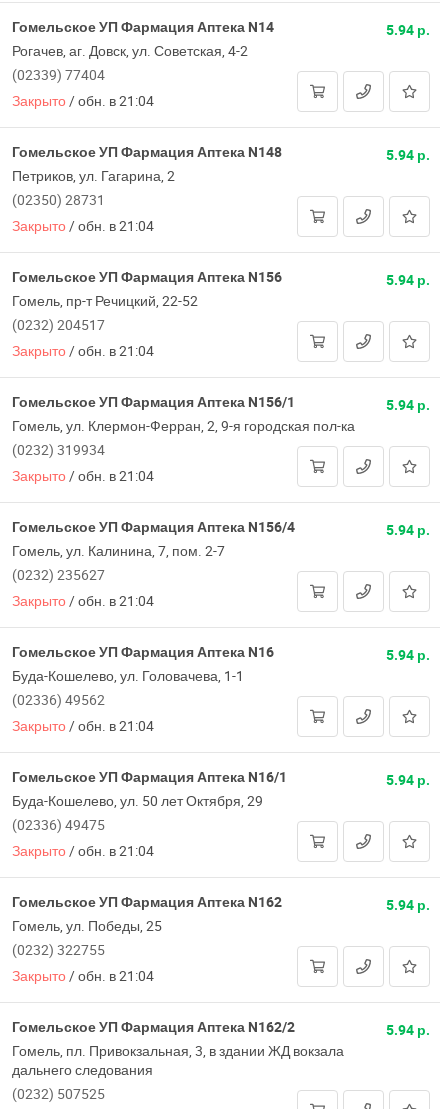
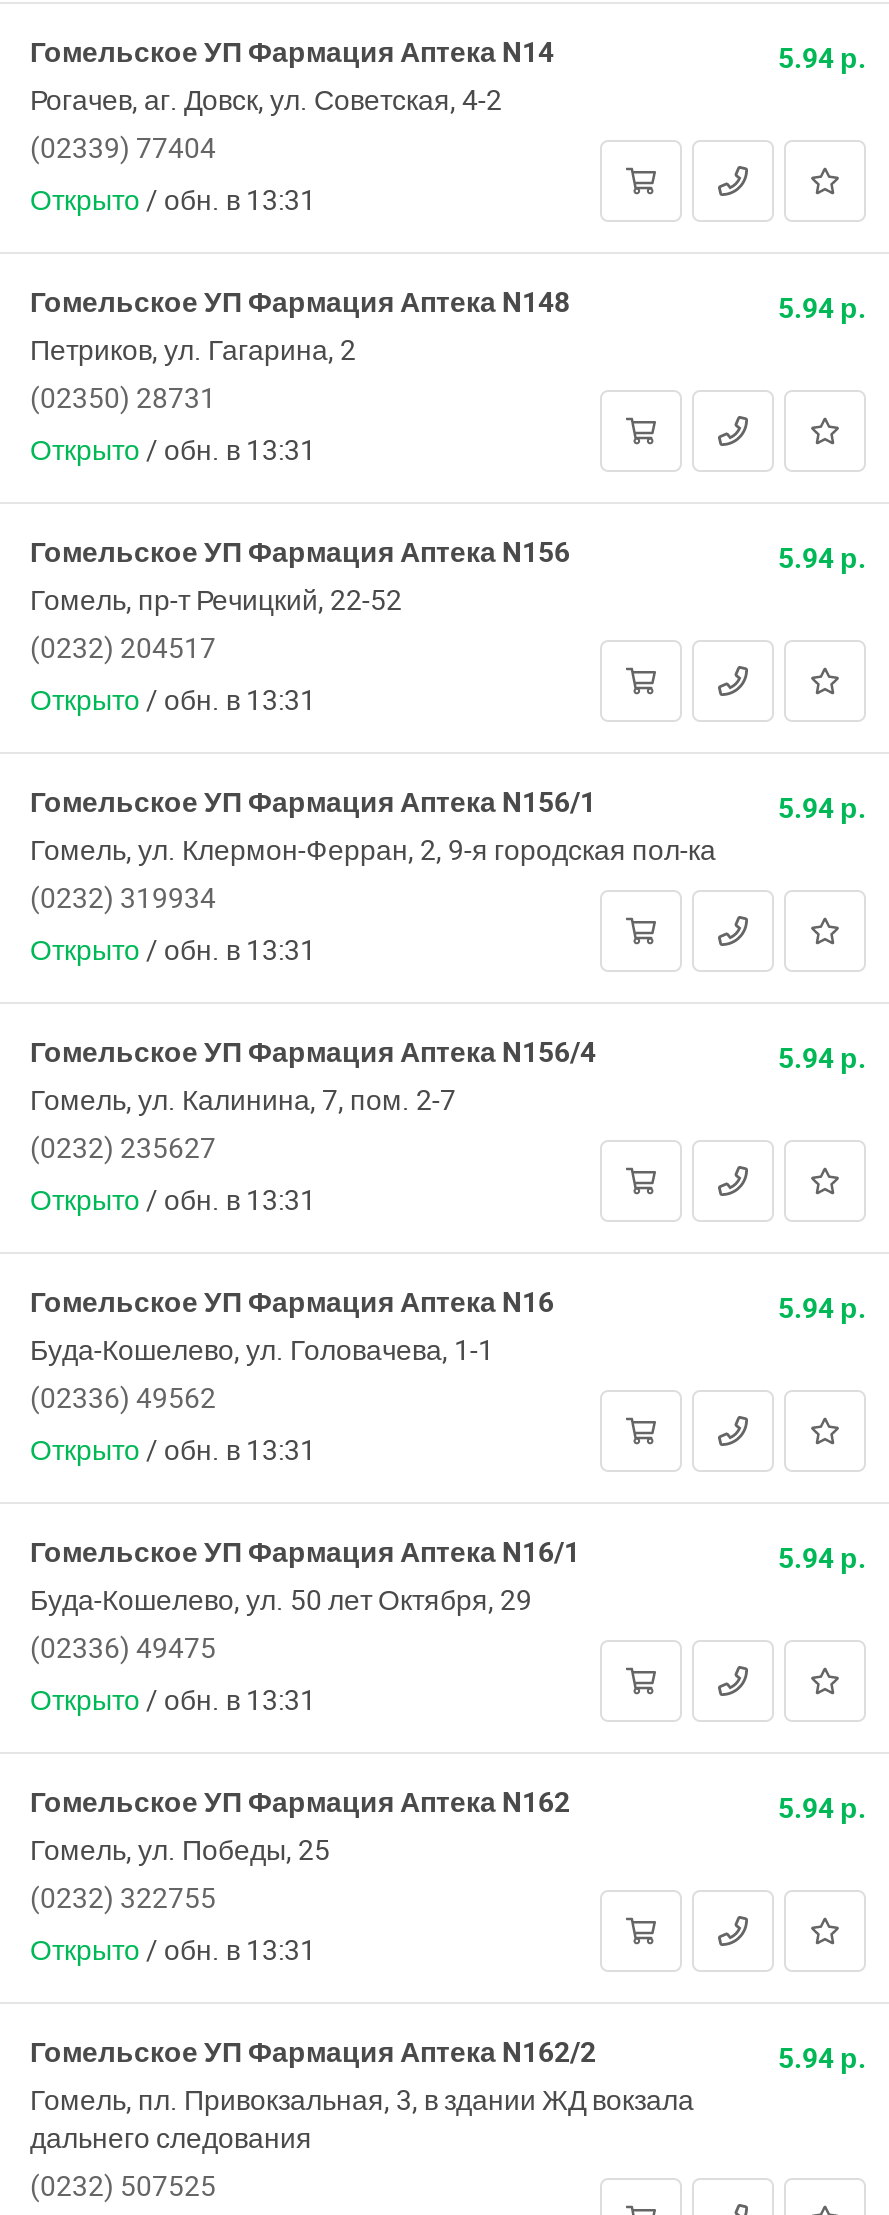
[12,91,154,110] Закрыто / обн. в 21:04 -> [30,180,316,218] Открыто / обн. в 13:31
[12,216,154,235] Закрыто / обн. в 21:04 -> [30,430,316,468] Открыто / обн. в 13:31
[12,341,154,360] Закрыто / обн. в 21:04 -> [30,680,316,718] Открыто / обн. в 13:31
[12,466,154,485] Закрыто / обн. в 21:04 -> [30,930,316,968] Открыто / обн. в 13:31
[12,591,154,610] Закрыто / обн. в 21:04 -> [30,1180,316,1218] Открыто / обн. в 13:31
[12,716,154,735] Закрыто / обн. в 21:04 -> [30,1430,316,1468] Открыто / обн. в 13:31
[12,841,154,860] Закрыто / обн. в 21:04 -> [30,1680,316,1718] Открыто / обн. в 13:31
[12,966,154,985] Закрыто / обн. в 21:04 -> [30,1930,316,1968] Открыто / обн. в 13:31

